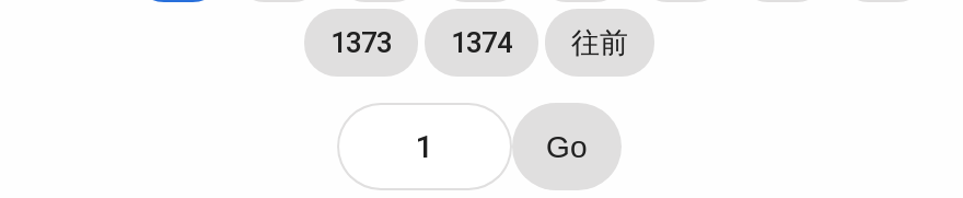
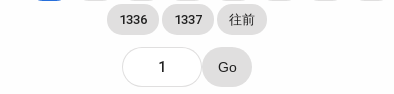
[330,27,392,60] 1373 -> [119,12,147,27] 1336
[451,27,512,60] 1374 -> [174,12,202,27] 1337

